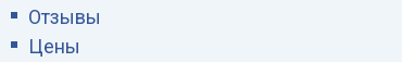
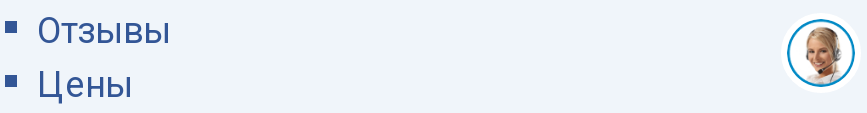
none -> [785,17,857,89] [image]

